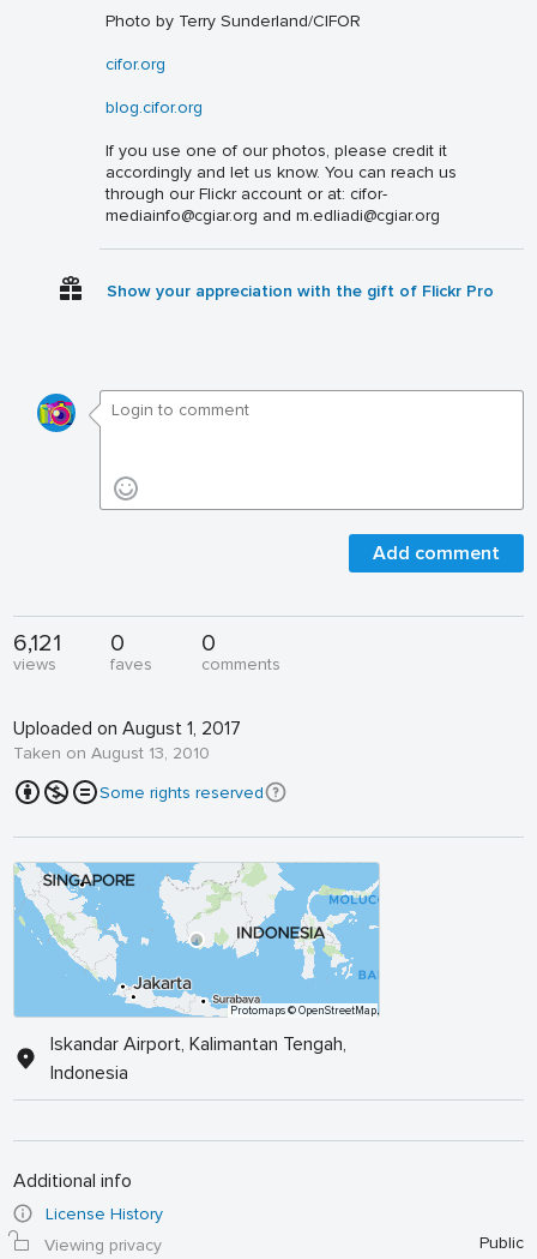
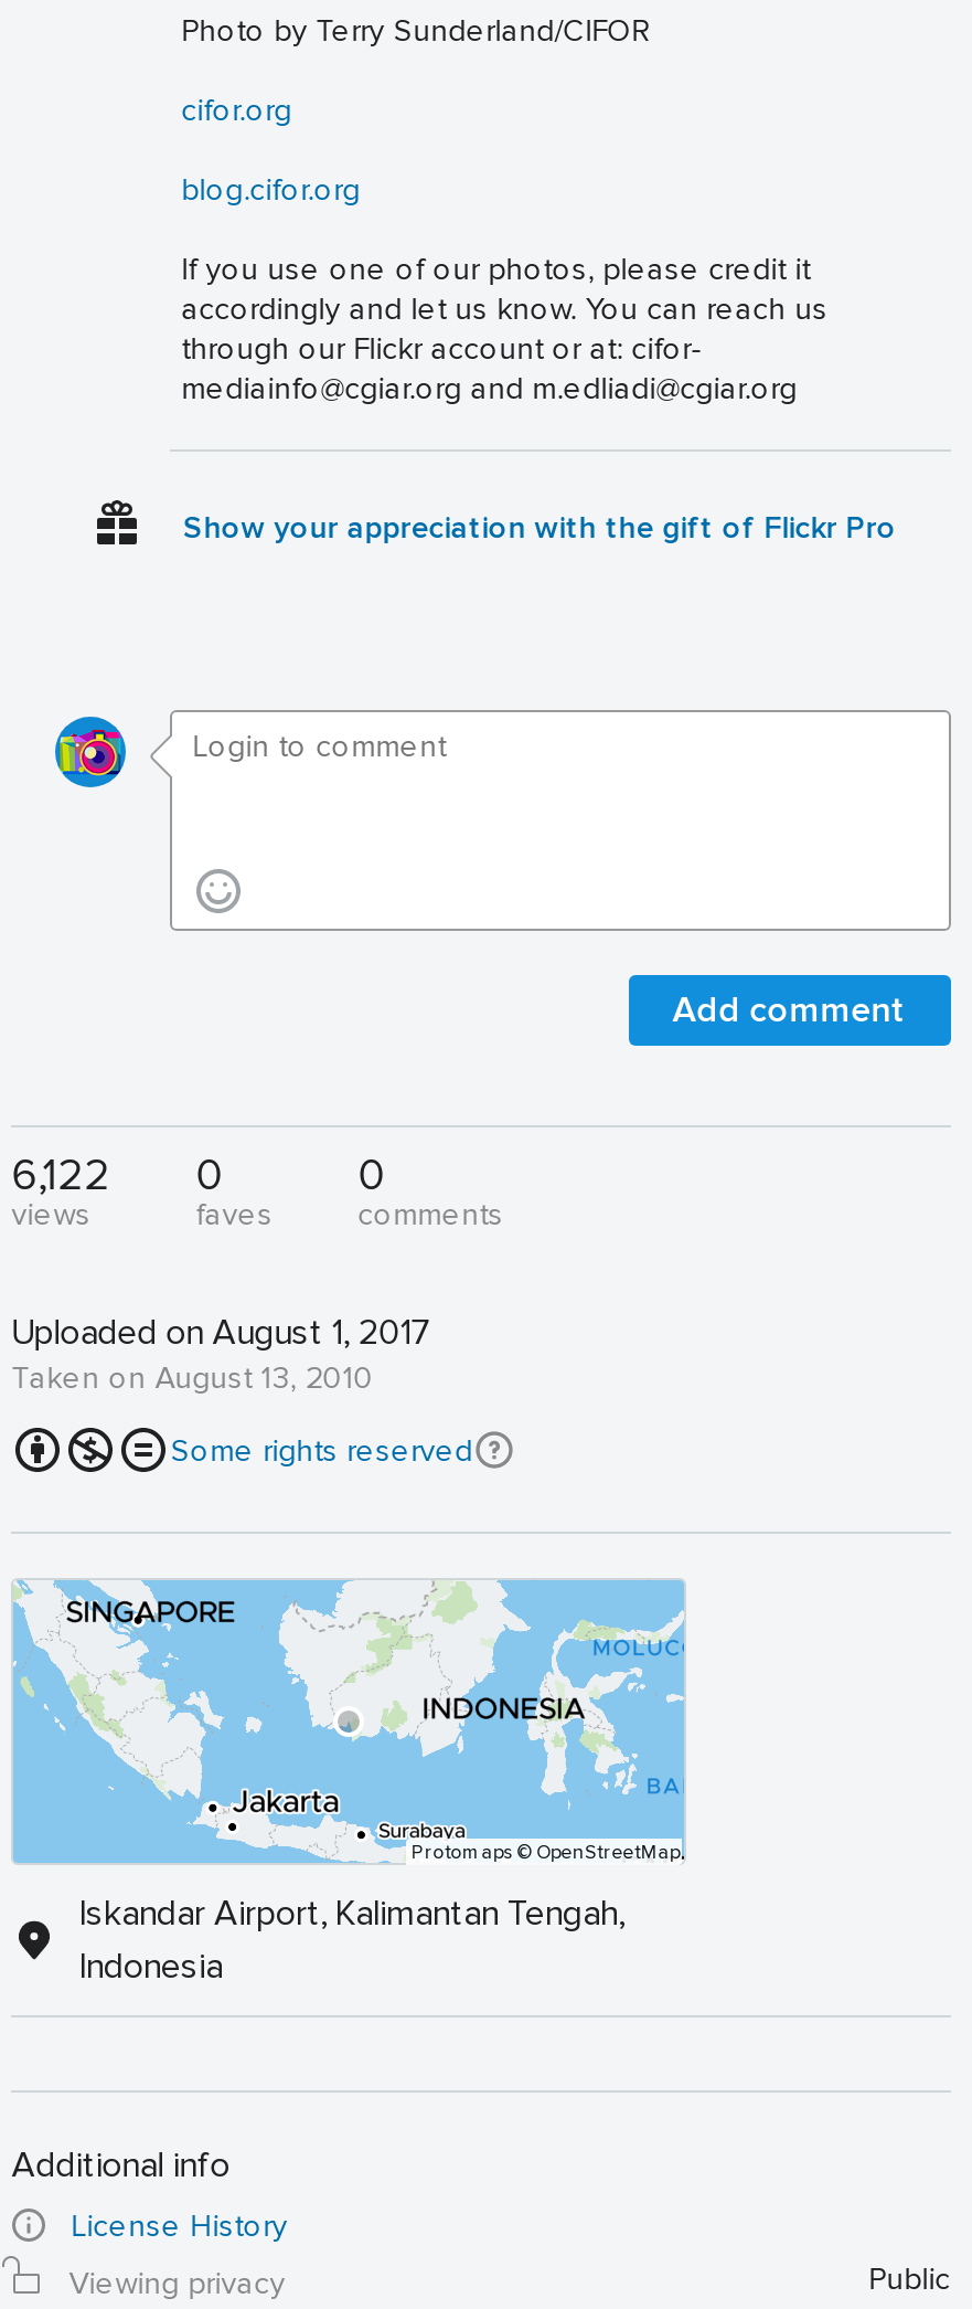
[13,629,125,658] 6,121 0 -> [11,1150,222,1203] 6,122 0

